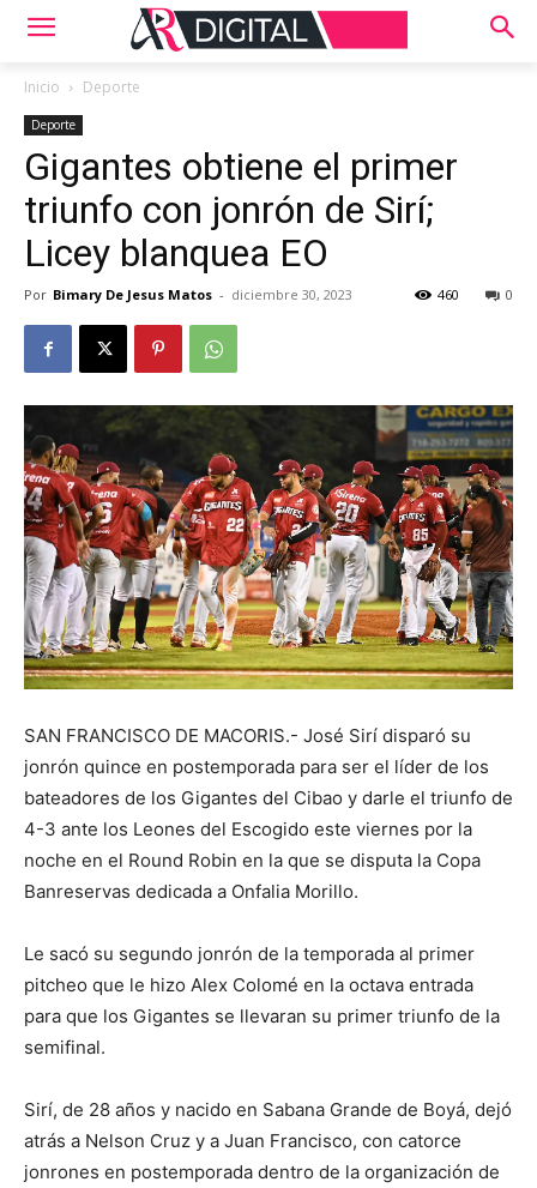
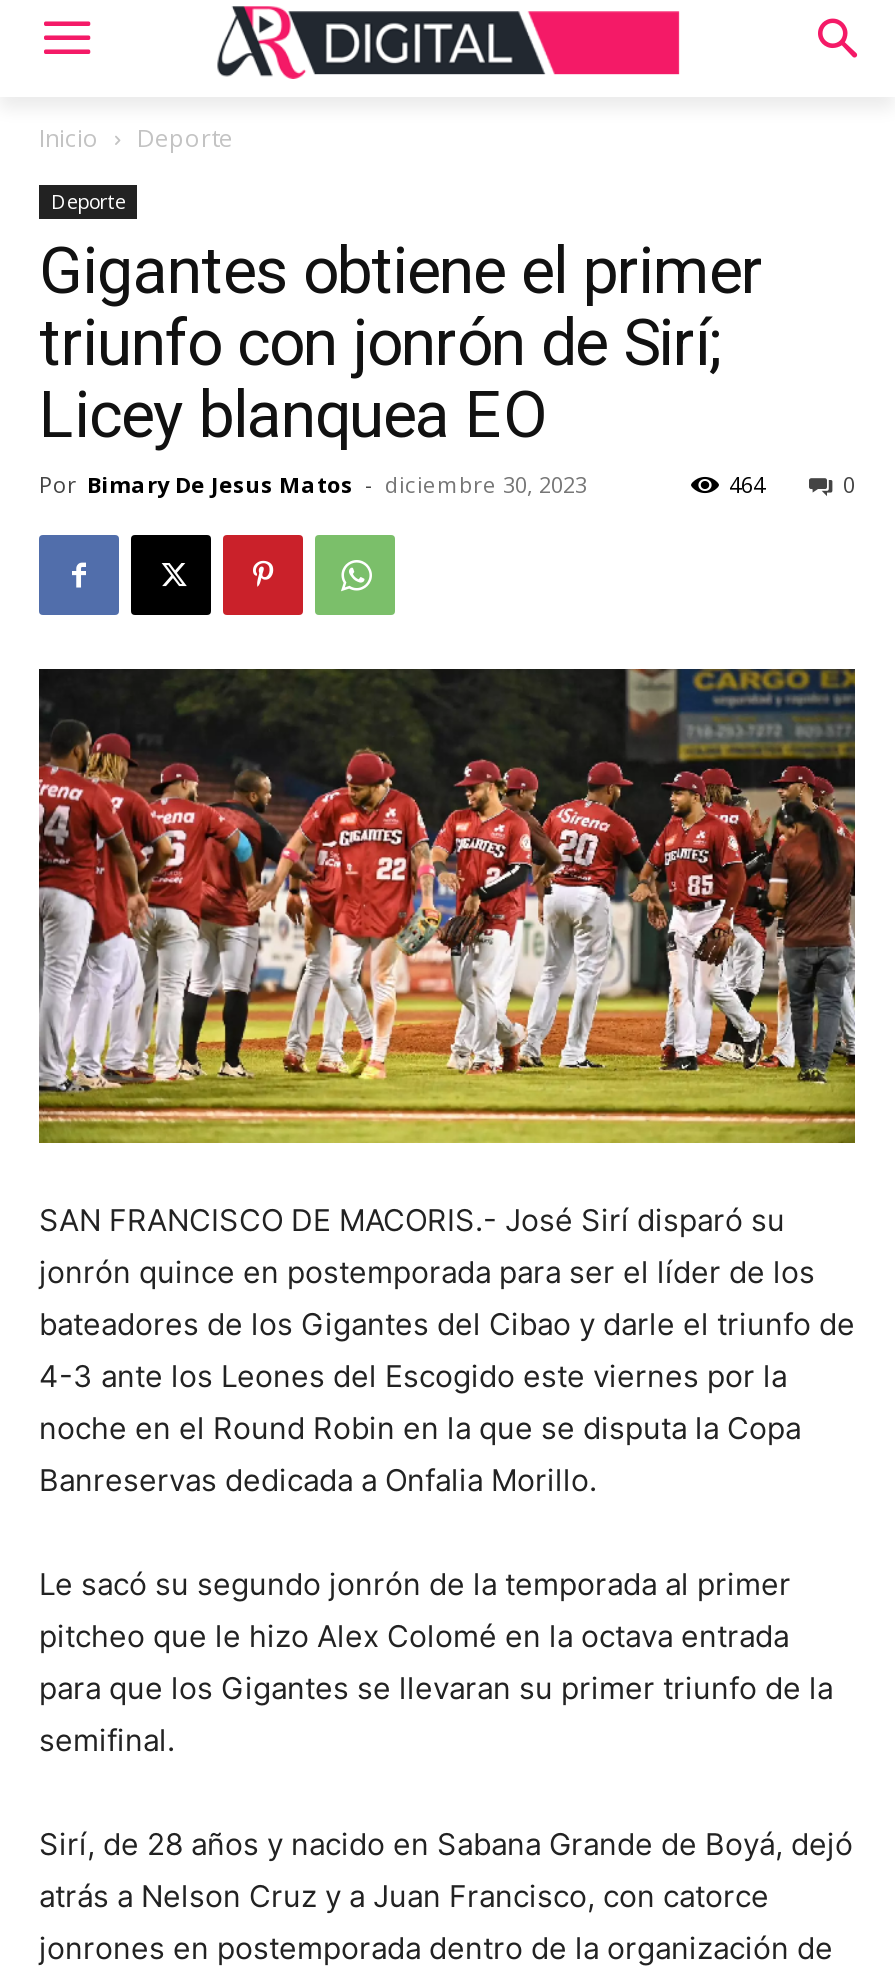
[438,285,459,303] 460 -> [729,469,765,499] 464

